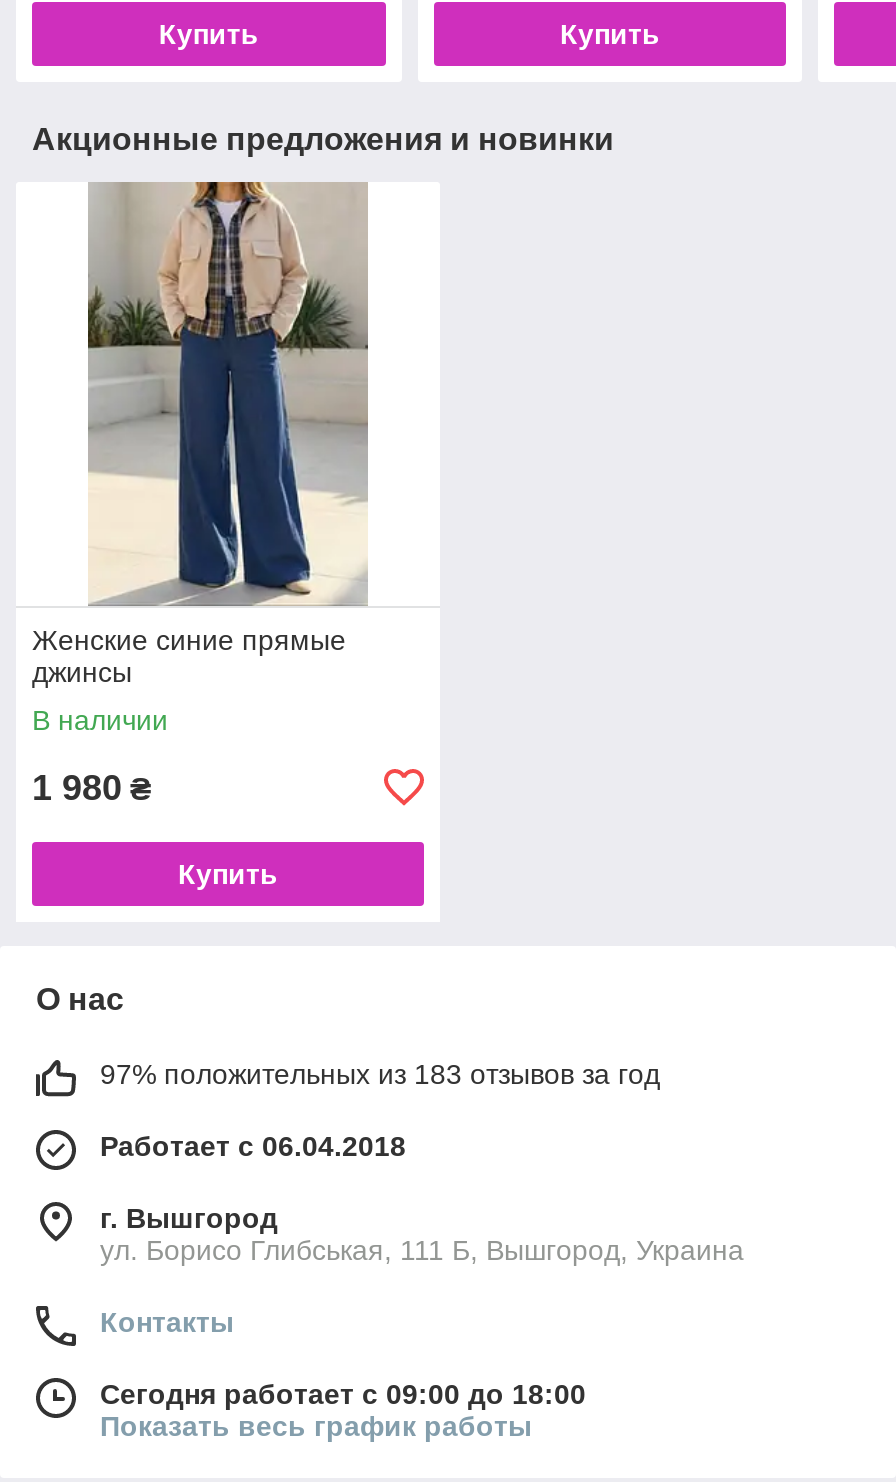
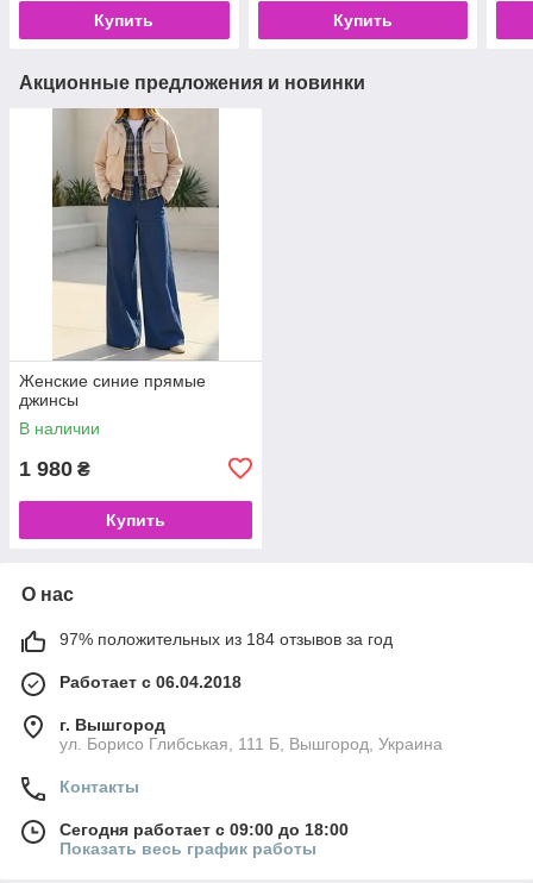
[100,1058,660,1090] 97% положительных из 183 отзывов за год -> [59,629,393,648] 97% положительных из 184 отзывов за год

